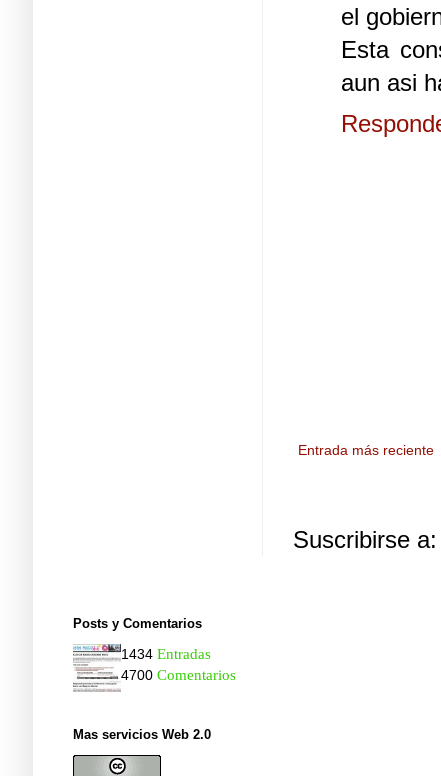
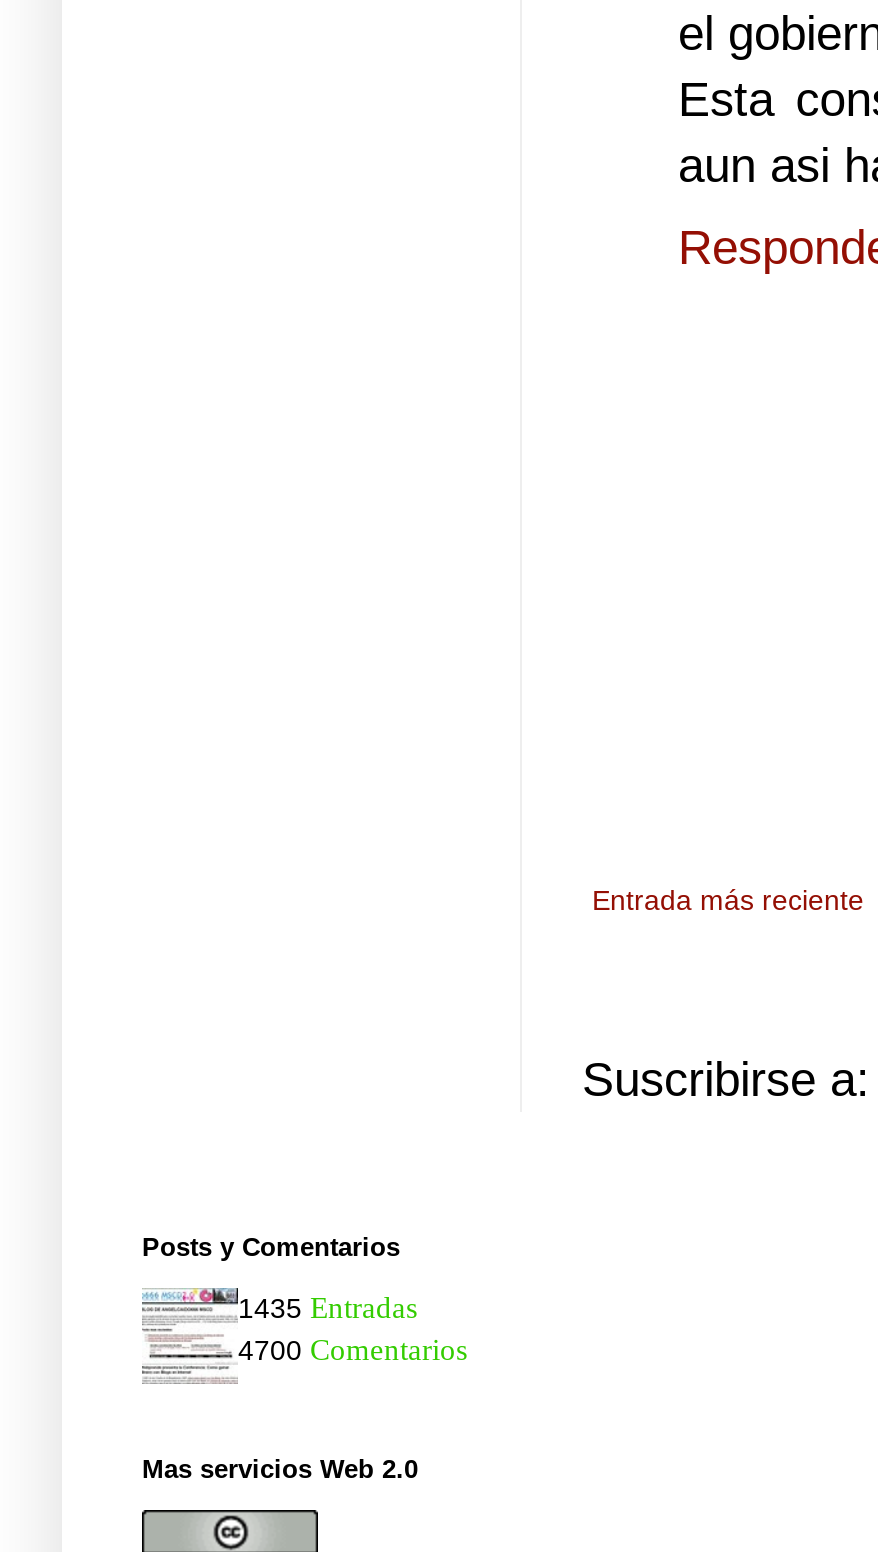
[121,646,211,662] 1434 Entradas -> [238,1293,418,1325] 1435 Entradas

